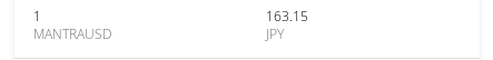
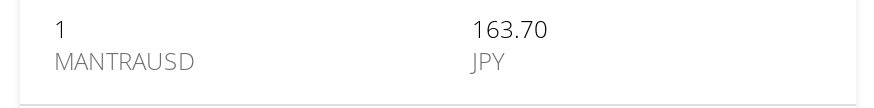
[266,7,308,26] 163.15 -> [472,12,548,46] 163.70

